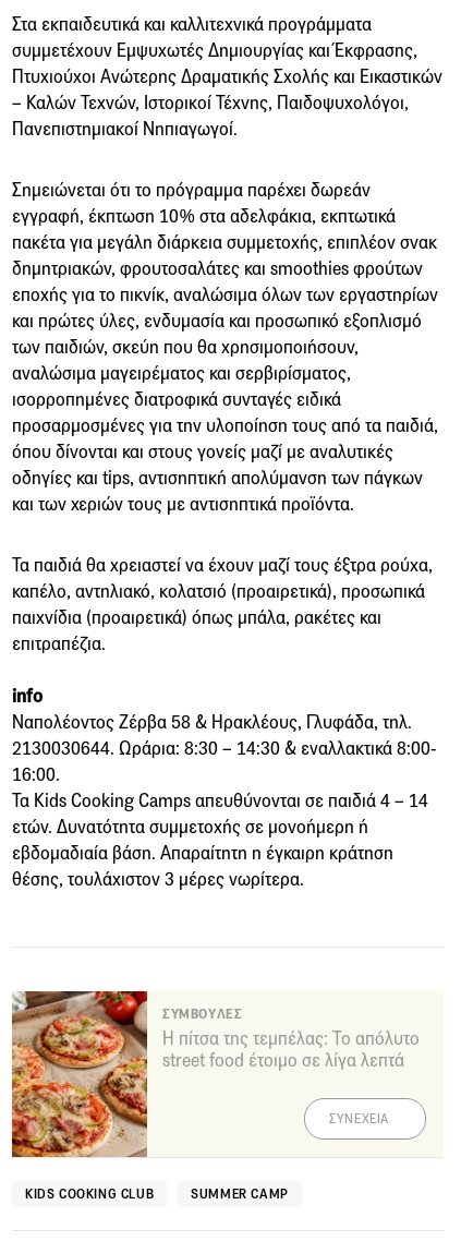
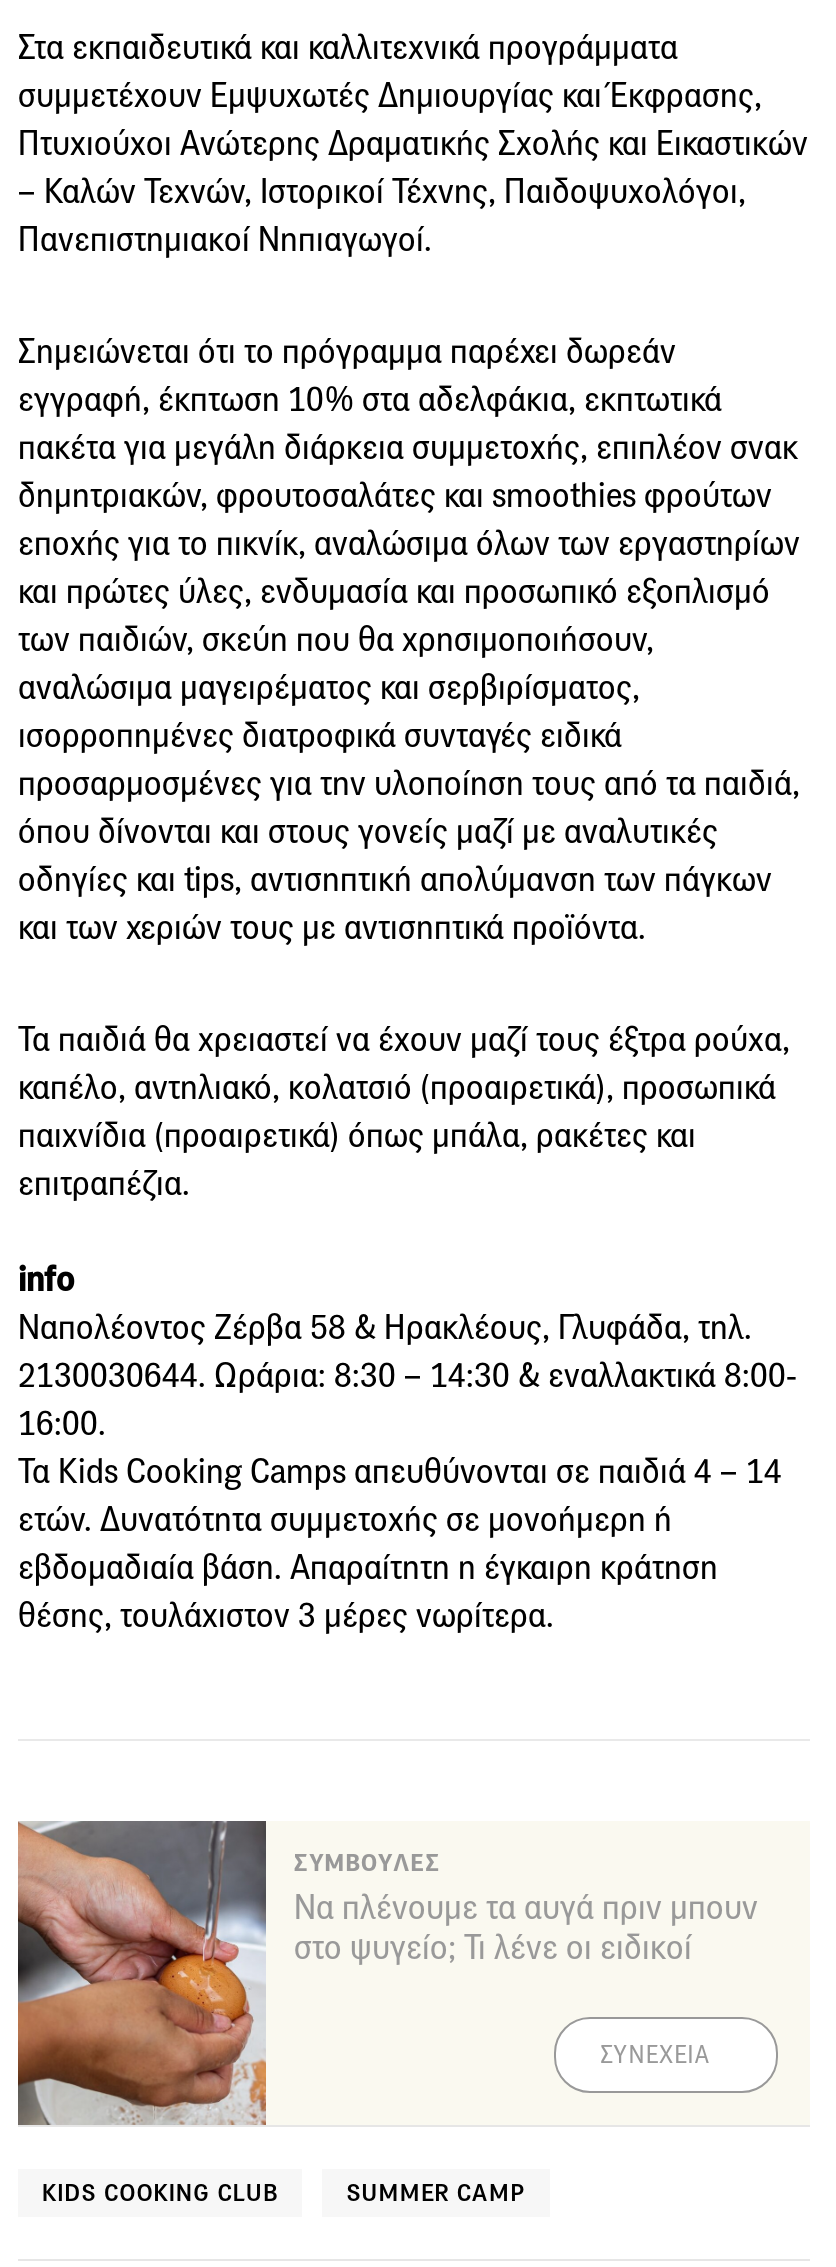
[11,990,420,1158] [image] | Η πίτσα της τεμπέλας: Το απόλυτο | street food έτοιμο σε λίγα λεπτά -> [16,1819,758,2127] [image] | Να πλένουμε τα αυγά πριν μπουν | στο ψυγείο; Τι λένε οι ειδικοί

